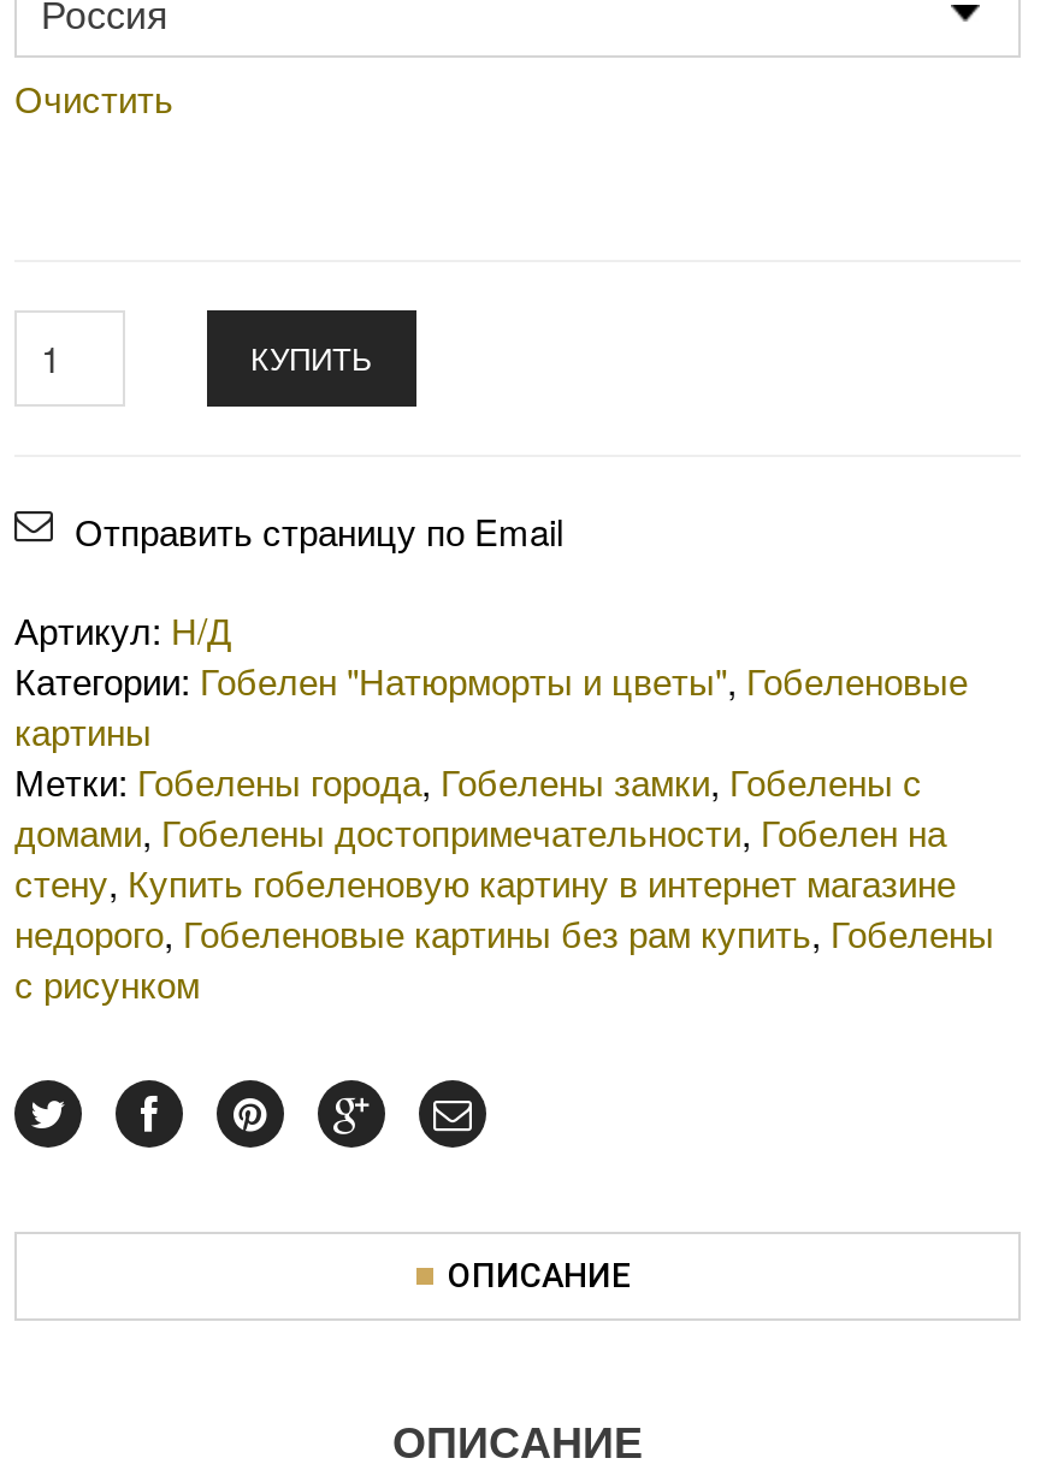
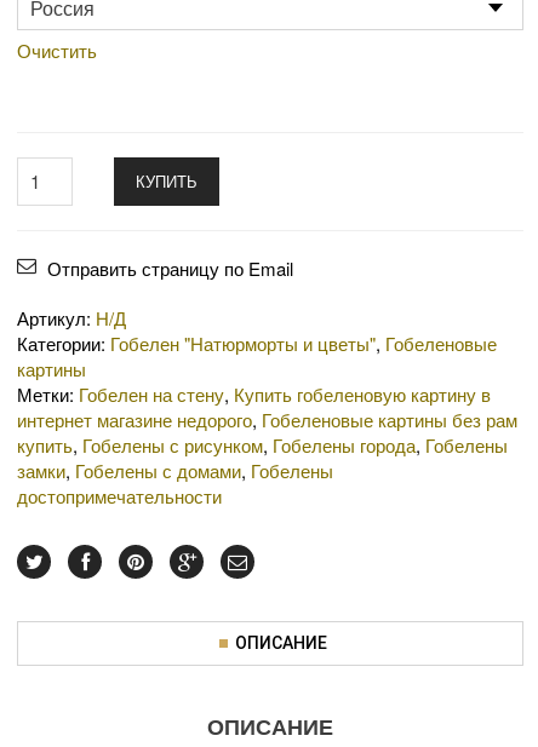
[14,755,994,1008] Метки: Гобелены города, Гобелены замки, Гобелены с | домами, Гобелены достопримечательности, Гобелен на | стену, Купить гобеленовую картину в интернет магазине | недорого, Гобеленовые картины без рам купить, Гобелены | с рисунком -> [17,381,517,508] Метки: Гобелен на стену, Купить гобеленовую картину в | интернет магазине недорого, Гобеленовые картины без рам | купить, Гобелены с рисунком, Гобелены города, Гобелены | замки, Гобелены с домами, Гобелены | достопримечательности

